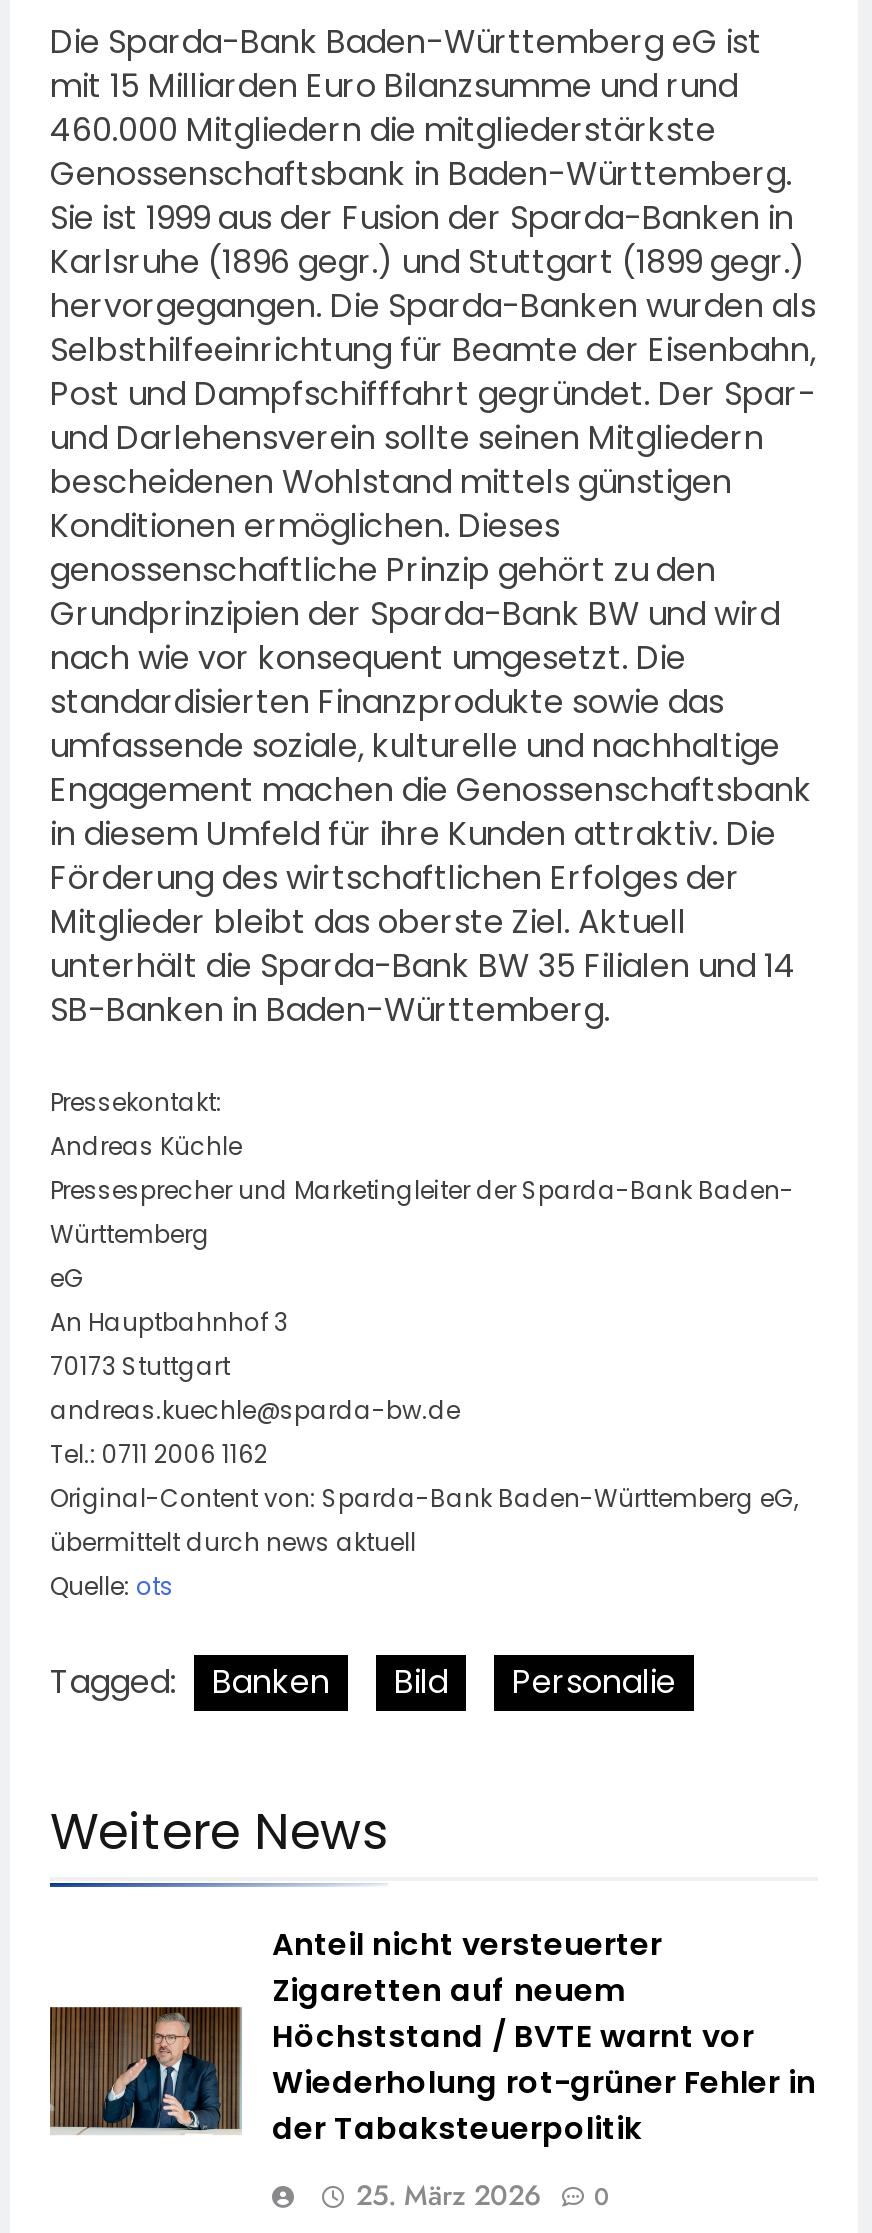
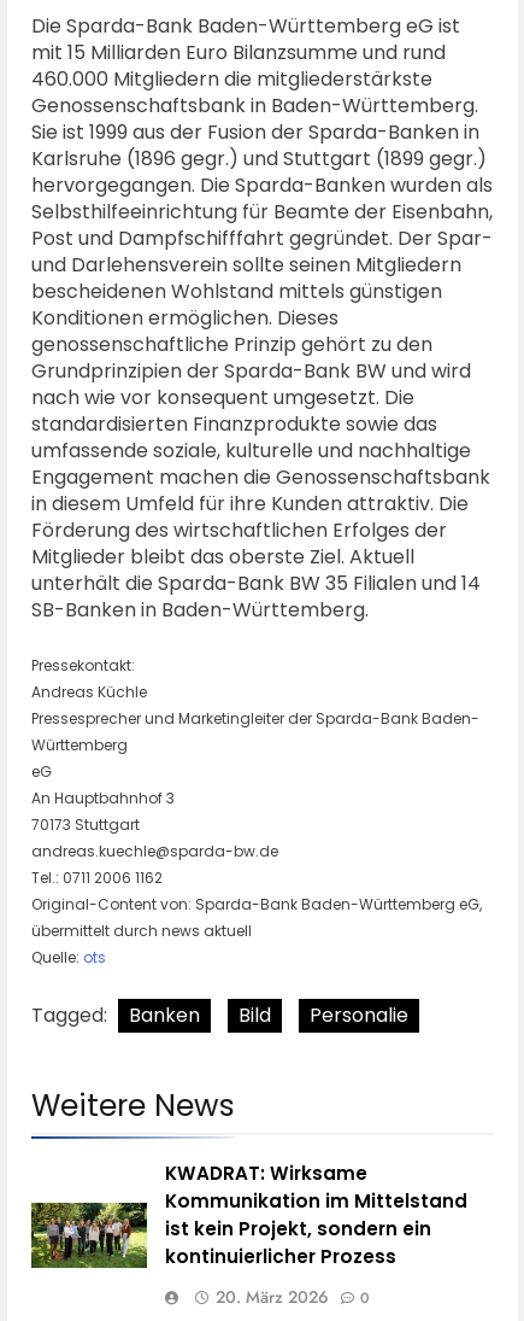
[50,1924,816,2150] [image] | Anteil nicht versteuerter | Zigaretten auf neuem | Höchststand / BVTE warnt vor | Wiederholung rot-grüner Fehler in | der Tabaksteuerpolitik -> [31,1161,467,1269] [image] | KWADRAT: Wirksame | Kommunikation im Mittelstand | ist kein Projekt, sondern ein | kontinuierlicher Prozess
[356,2176,610,2216] 25. März 2026 0 -> [216,1285,370,1309] 20. März 2026 0

